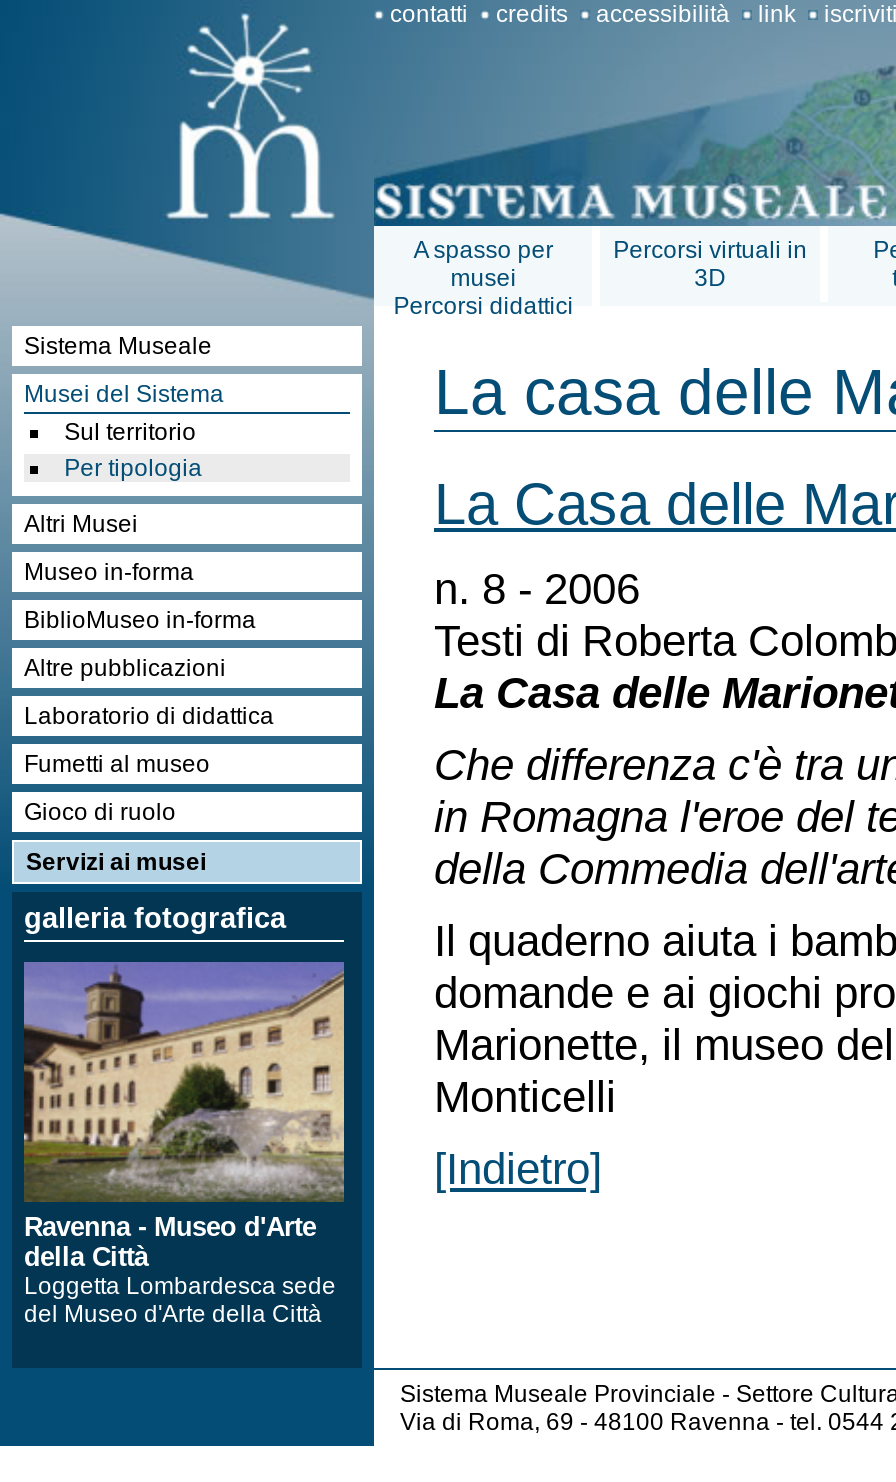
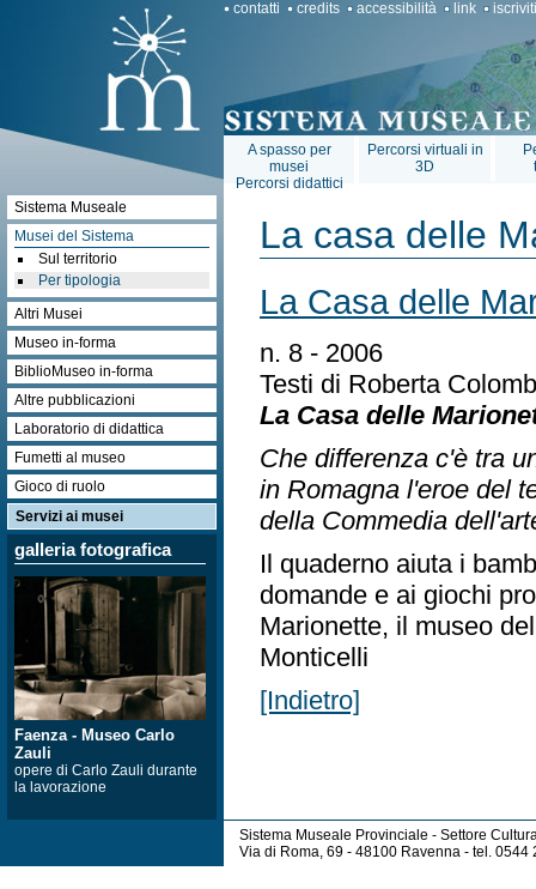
[22,960,346,1328] [image] | Ravenna - Museo d'Arte | della Città | Loggetta Lombardesca sede | del Museo d'Arte della Città -> [13,576,206,796] [image] | Faenza - Museo Carlo | Zauli | opere di Carlo Zauli durante | la lavorazione

